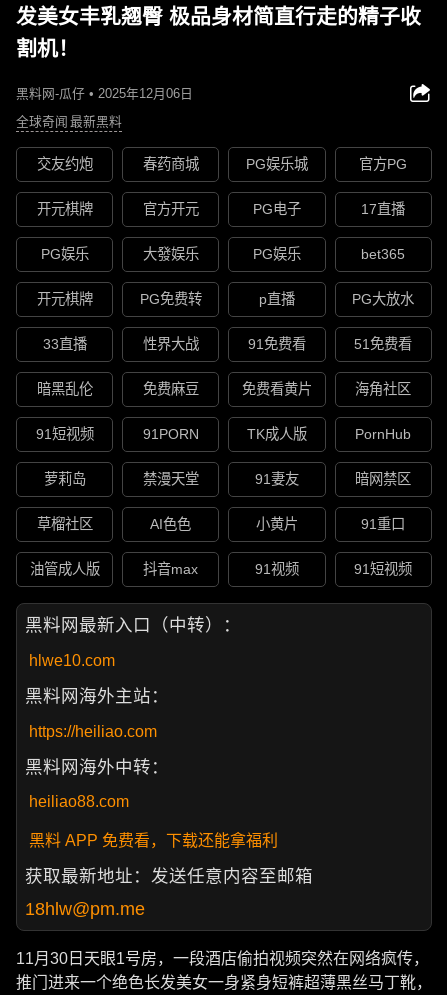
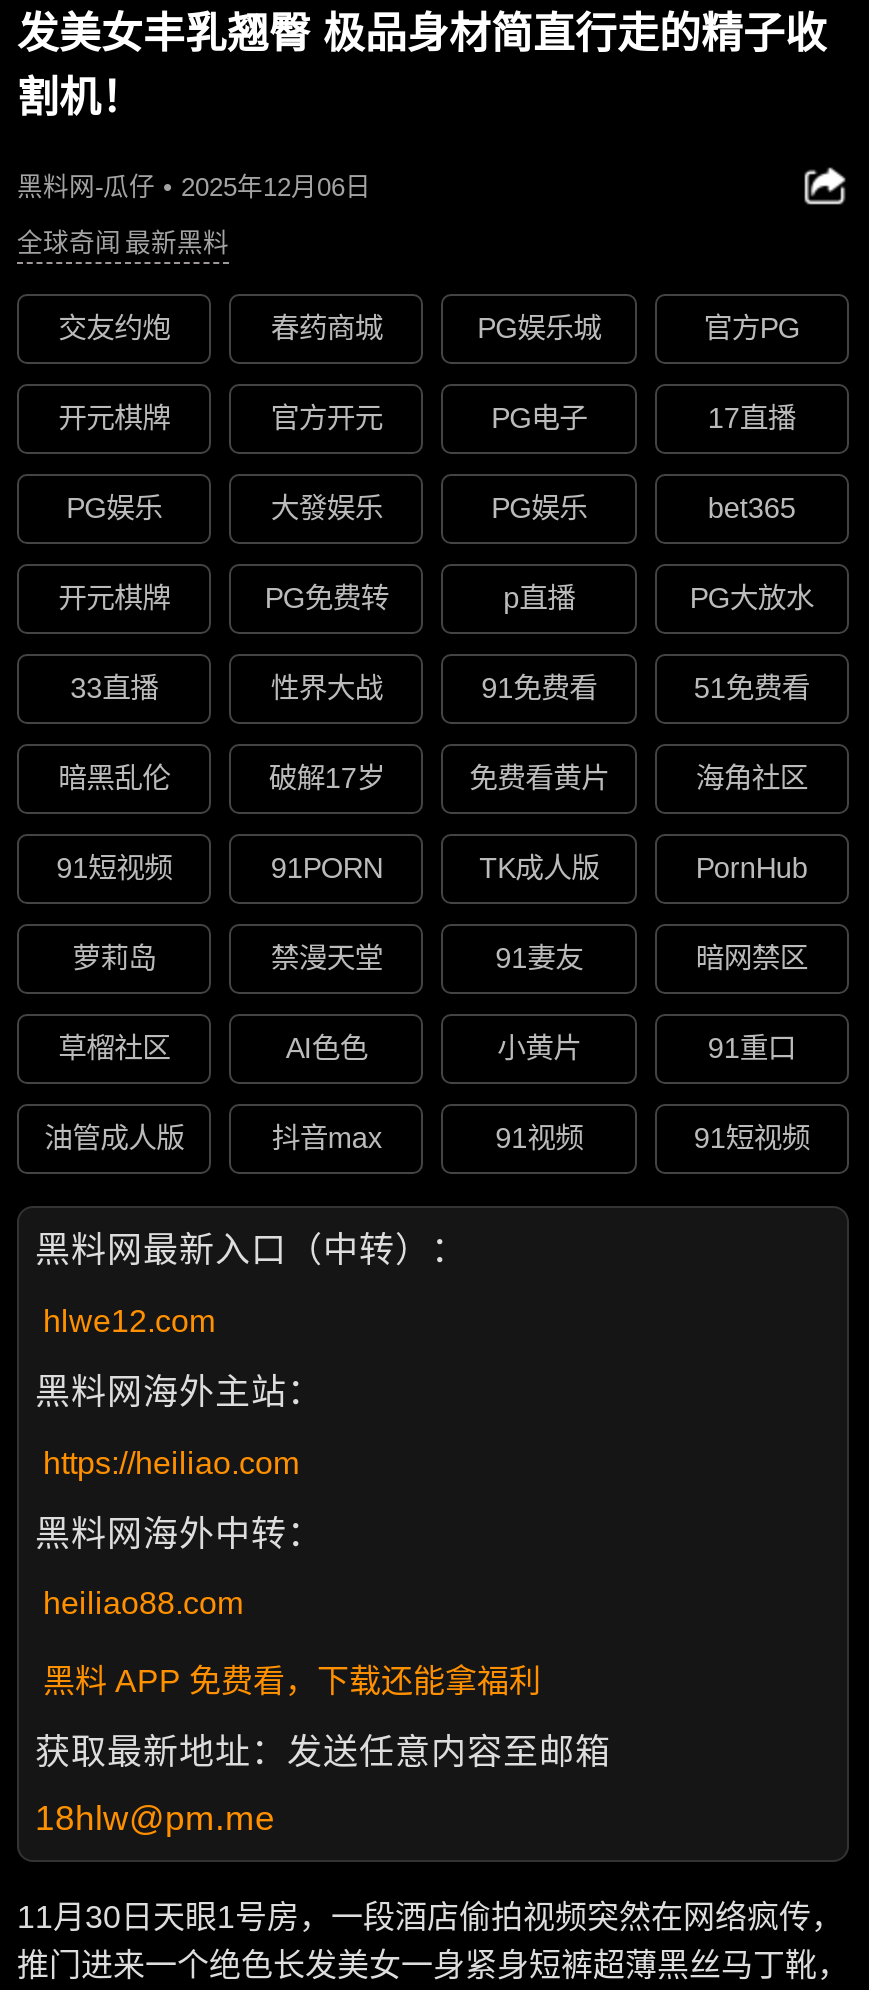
[143,381,199,397] 免费麻豆 -> [269,763,385,795] 破解17岁
[29,652,115,669] hlwe10.com -> [43,1304,215,1338] hlwe12.com

